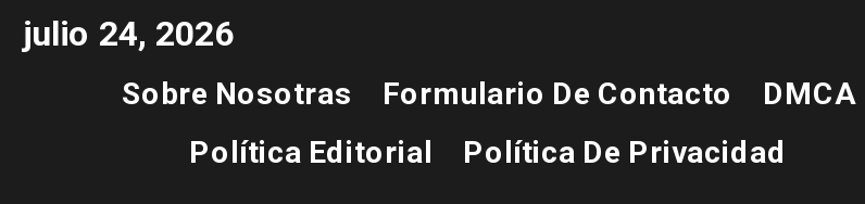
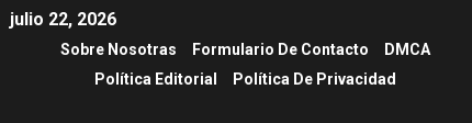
[23,14,234,55] julio 24, 2026 -> [10,9,116,30] julio 22, 2026

